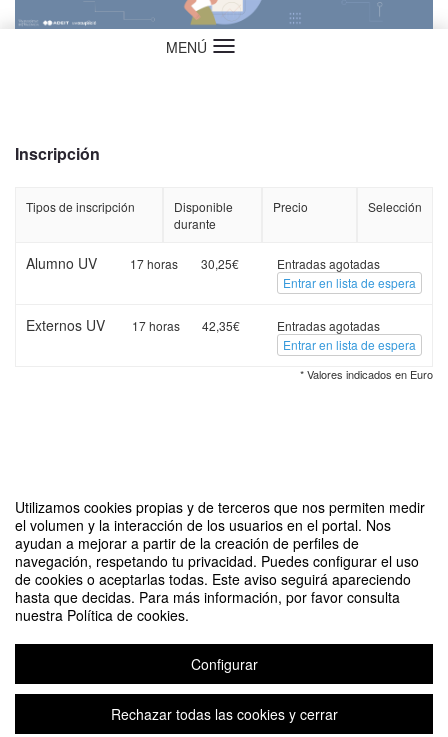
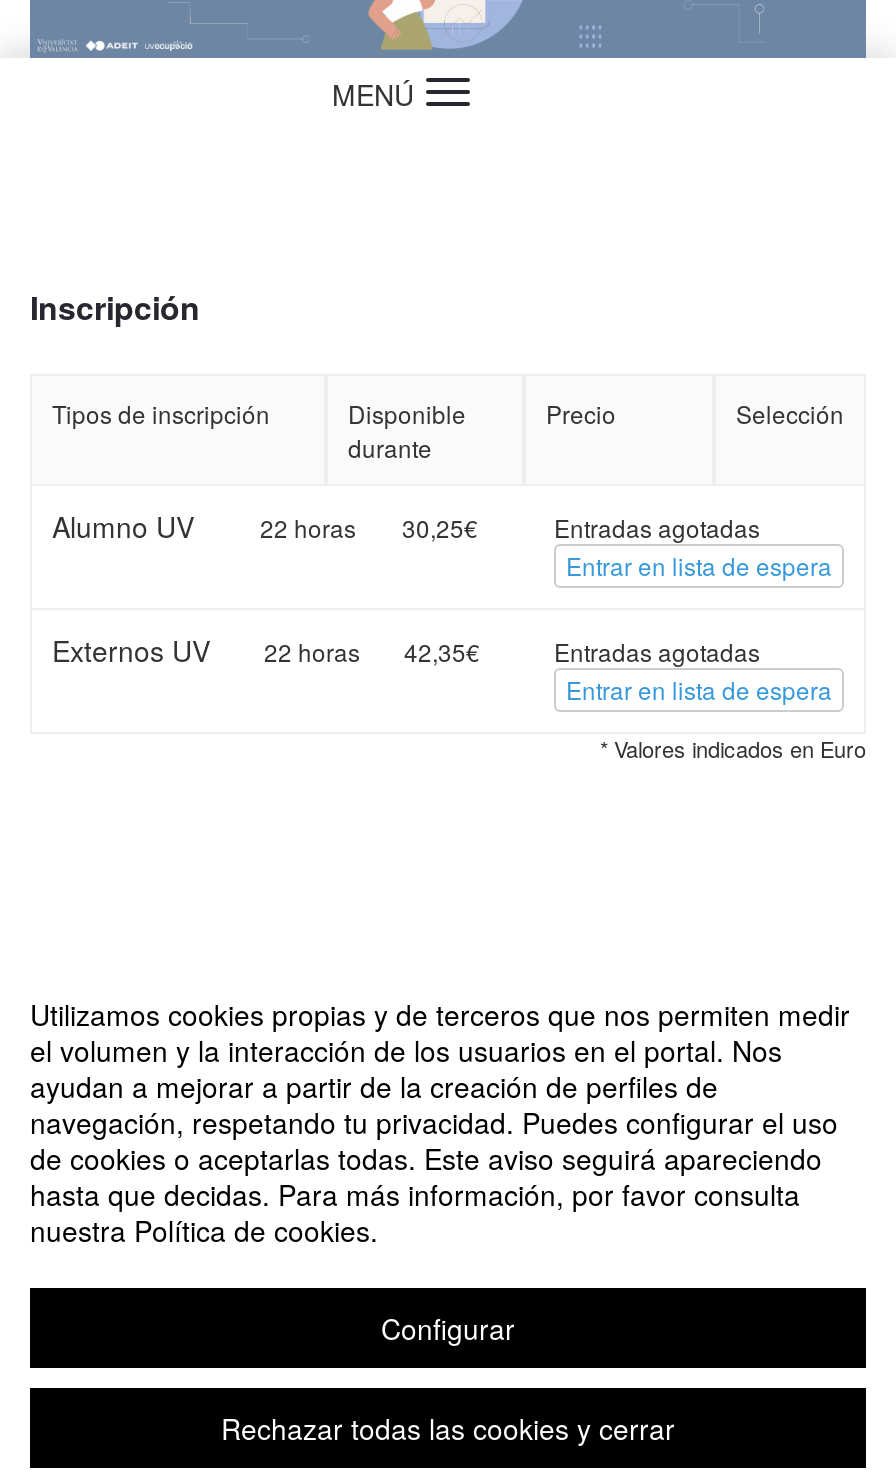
[26,253,239,273] Alumno UV 17 horas 30,25€ -> [52,506,478,546] Alumno UV 22 horas 30,25€
[26,315,240,335] Externos UV 17 horas 42,35€ -> [52,630,480,670] Externos UV 22 horas 42,35€

